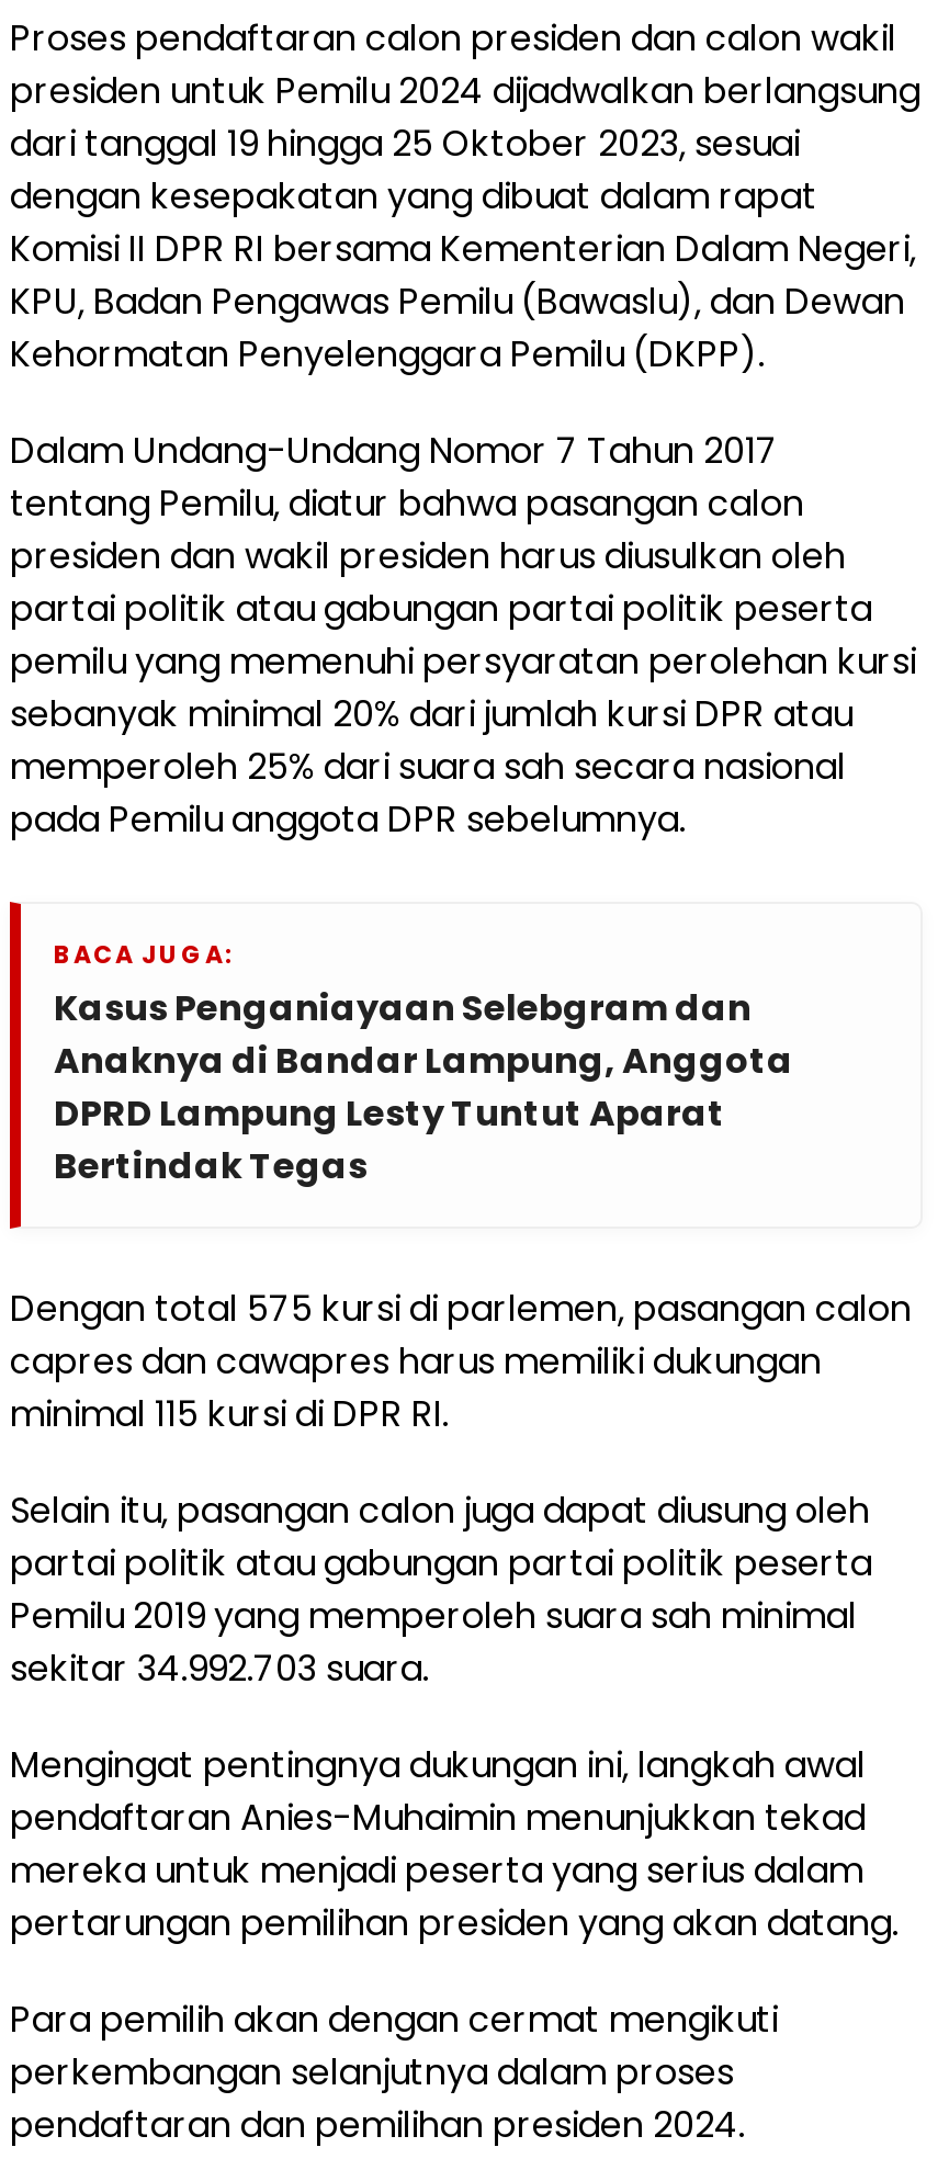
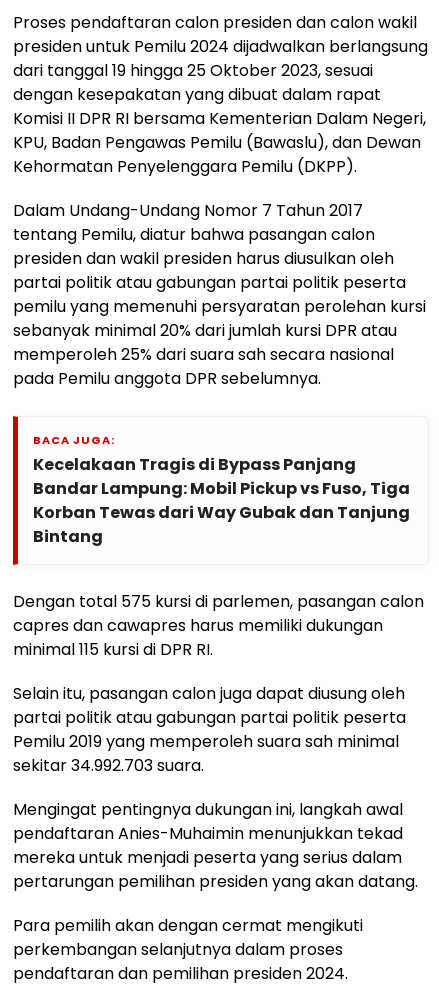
[54,982,793,1191] Kasus Penganiayaan Selebgram dan | Anaknya di Bandar Lampung, Anggota | DPRD Lampung Lesty Tuntut Aparat | Bertindak Tegas -> [33,453,410,548] Kecelakaan Tragis di Bypass Panjang | Bandar Lampung: Mobil Pickup vs Fuso, Tiga | Korban Tewas dari Way Gubak dan Tanjung | Bintang

